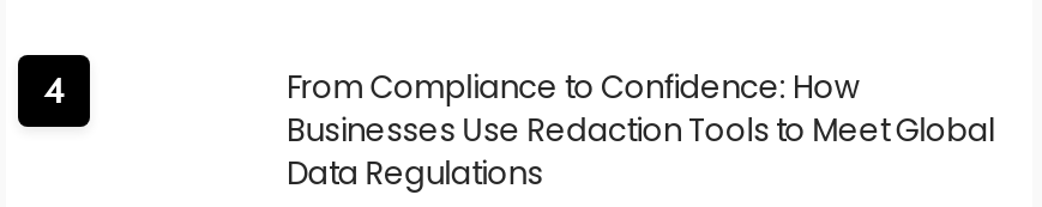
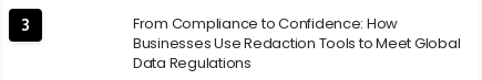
[43,70,65,113] 4 -> [21,15,30,35] 3

